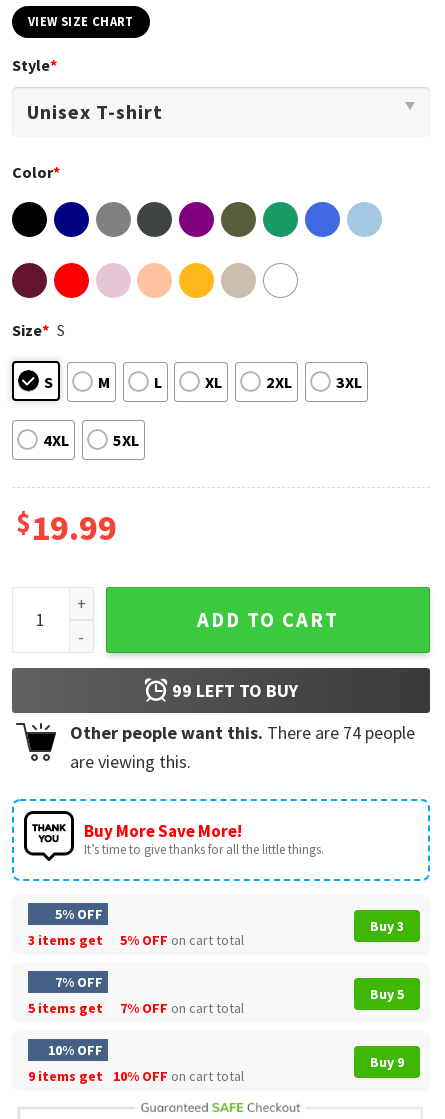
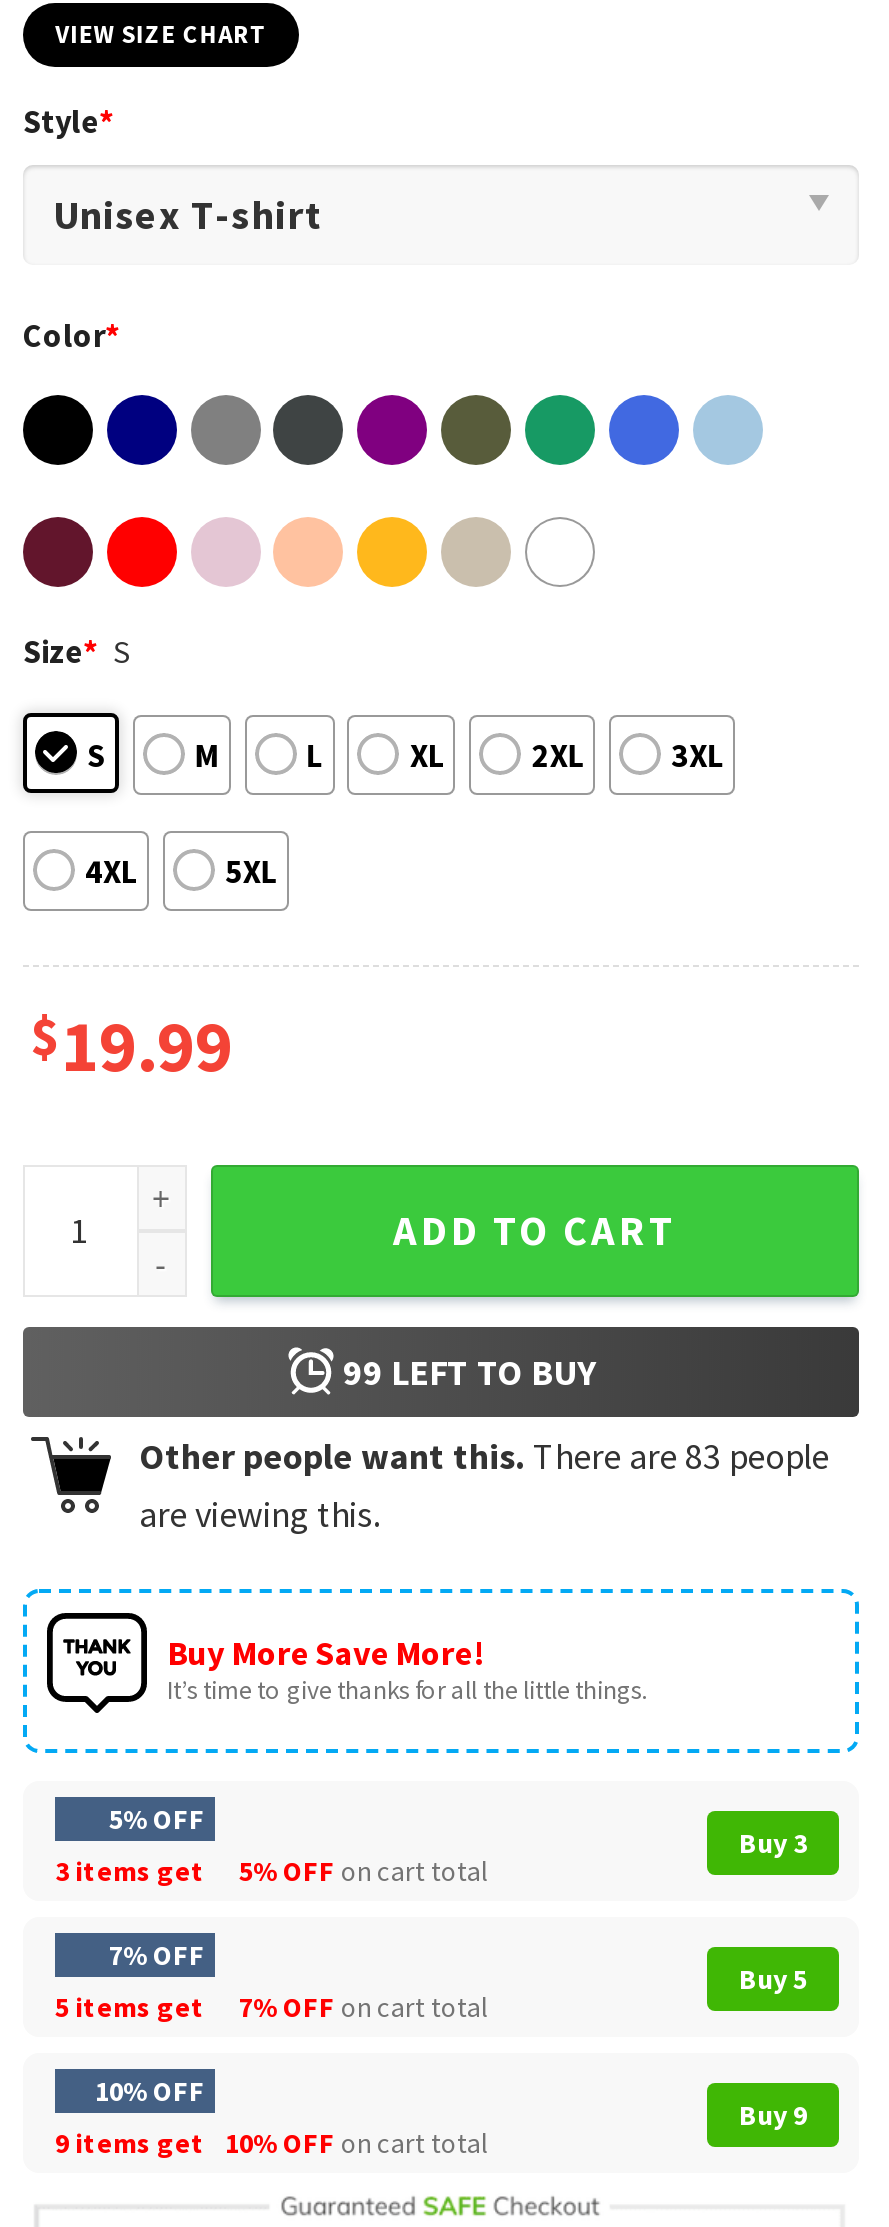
[70,721,415,744] Other people want this. There are 74 people -> [139,1432,829,1478] Other people want this. There are 83 people

